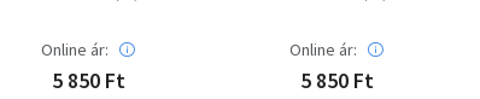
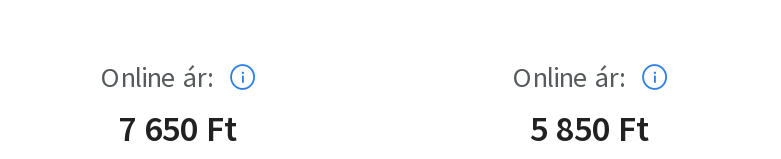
[51,66,125,94] 5 850 Ft -> [118,105,240,151] 7 650 Ft

